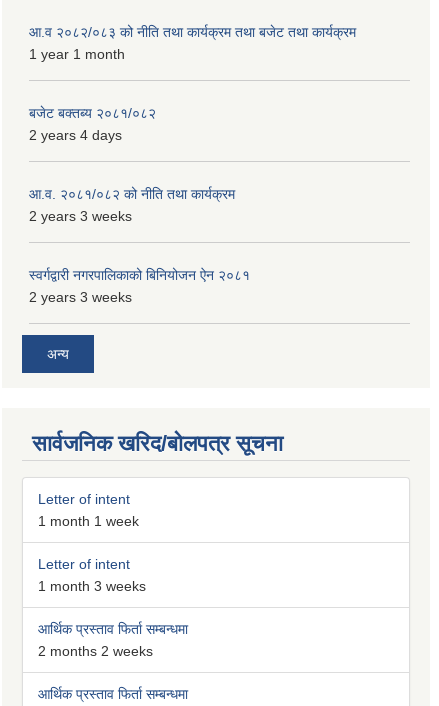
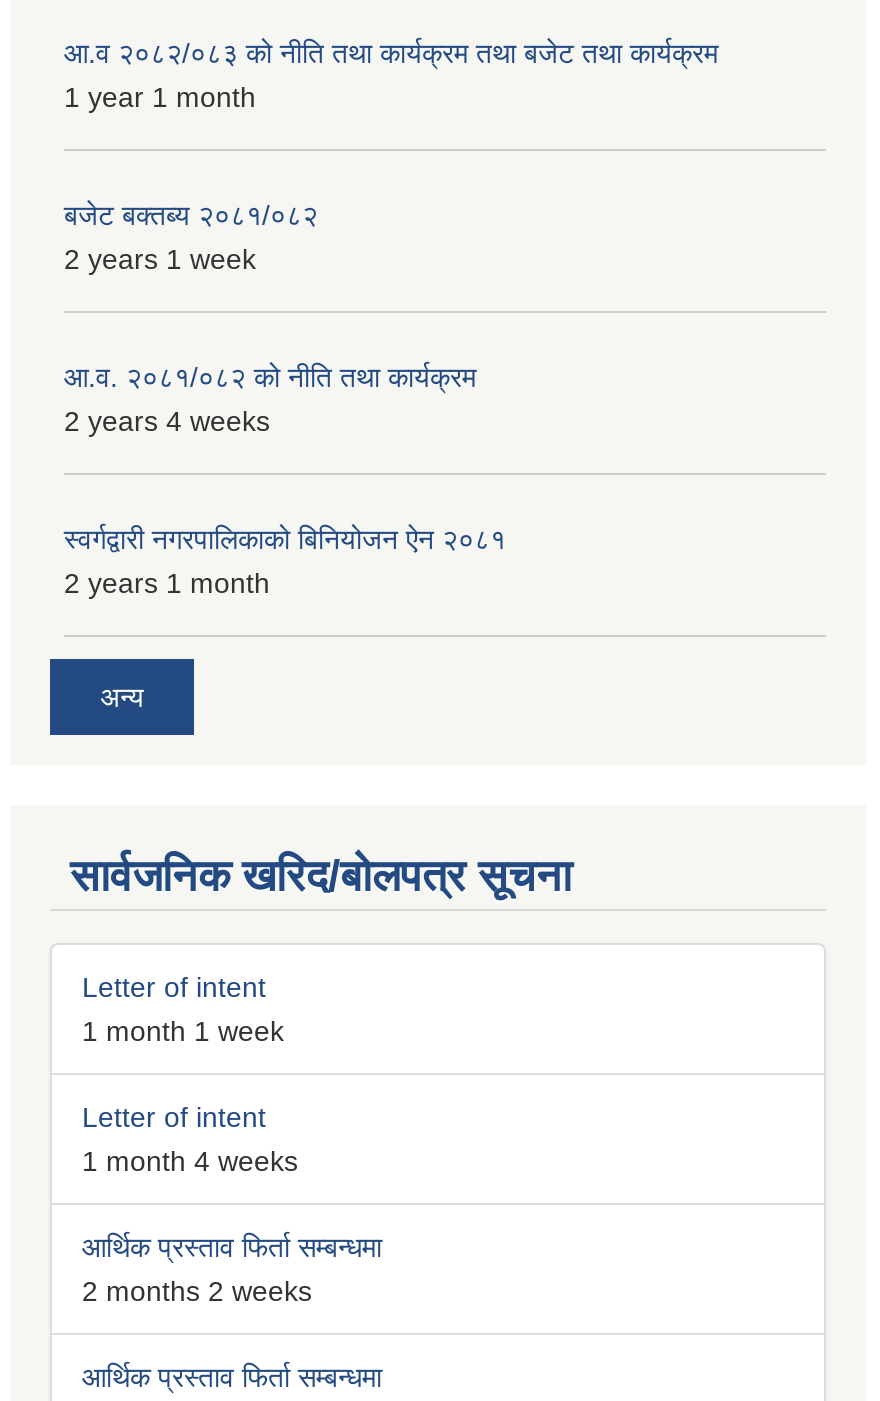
[29,127,122,143] 2 years 4 days -> [64,244,256,276] 2 years 1 week
[29,208,132,224] 2 years 3 weeks -> [64,406,270,438] 2 years 4 weeks
[29,289,132,305] 2 years 3 weeks -> [64,568,270,600] 2 years 1 month
[38,578,146,594] 1 month 3 weeks -> [82,1145,298,1177] 1 month 4 weeks

